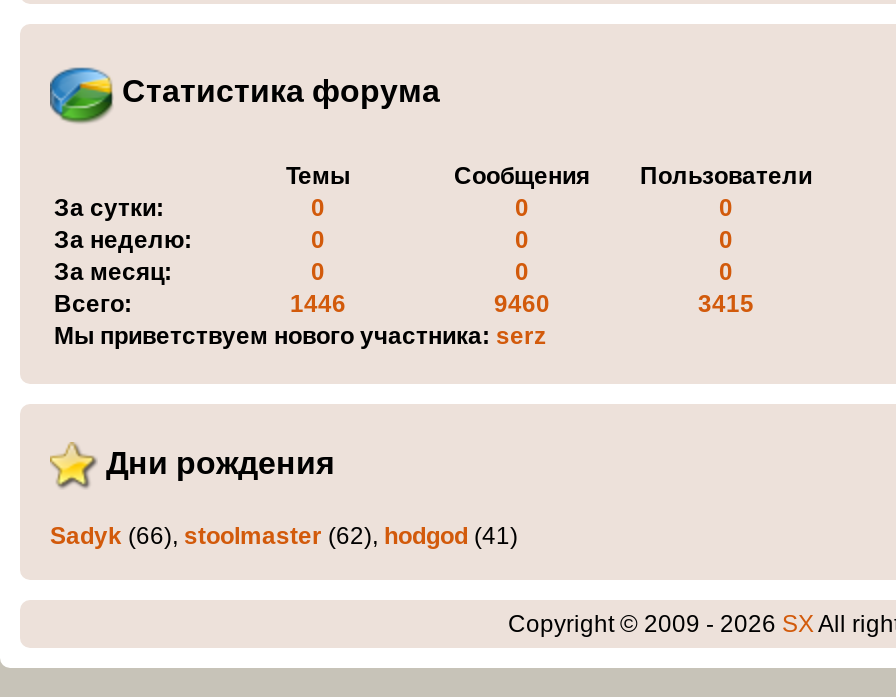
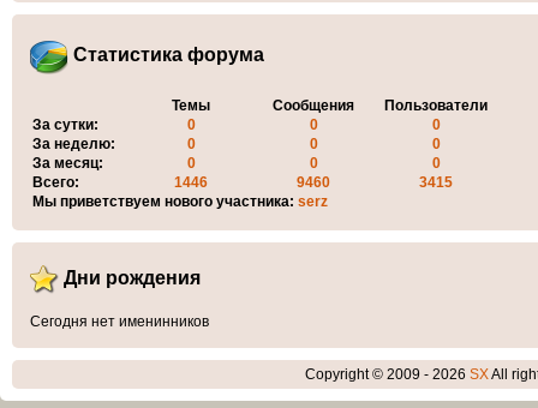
[50,521,518,549] Sadyk (66), stoolmaster (62), hodgod (41) -> [30,313,209,330] Сегодня нет именинников

